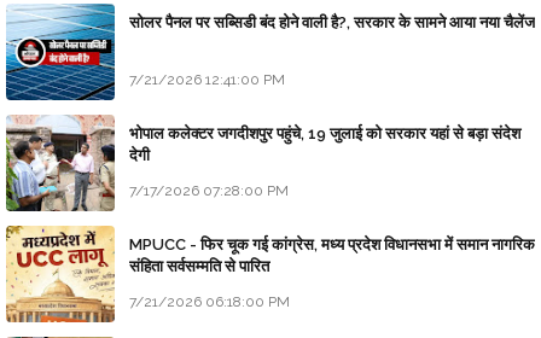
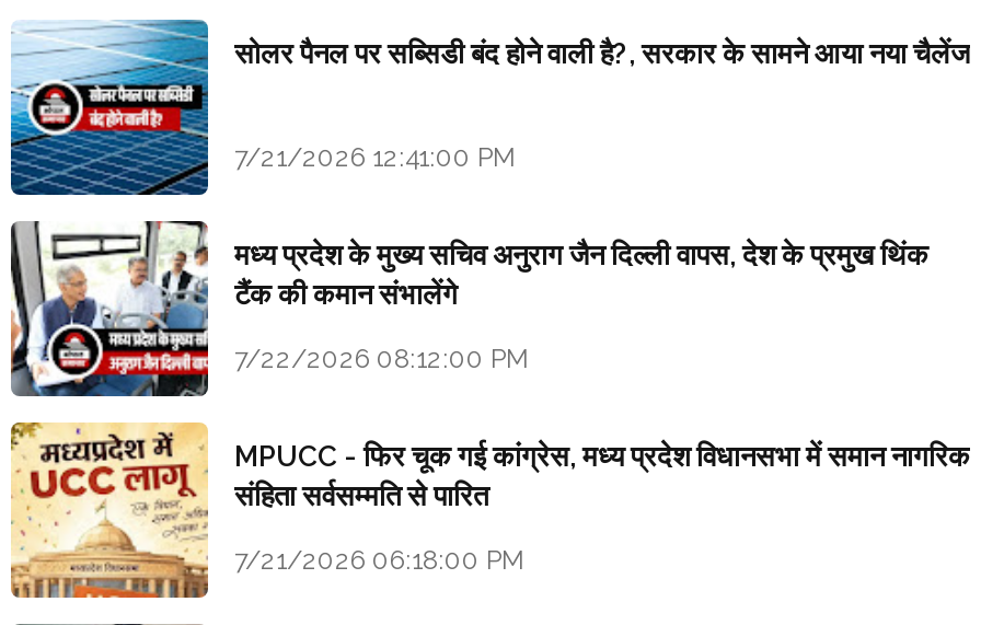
[5,115,520,212] [image] | भोपाल कलेक्टर जगदीशपुर पहुंचे, 19 जुलाई को सरकार यहां से बड़ा संदेश | देगी -> [9,220,928,397] [image] | मध्य प्रदेश के मुख्य सचिव अनुराग जैन दिल्ली वापस, देश के प्रमुख थिंक | टैंक की कमान संभालेंगे
[129,182,289,199] 7/17/2026 07:28:00 PM -> [234,343,530,373] 7/22/2026 08:12:00 PM

